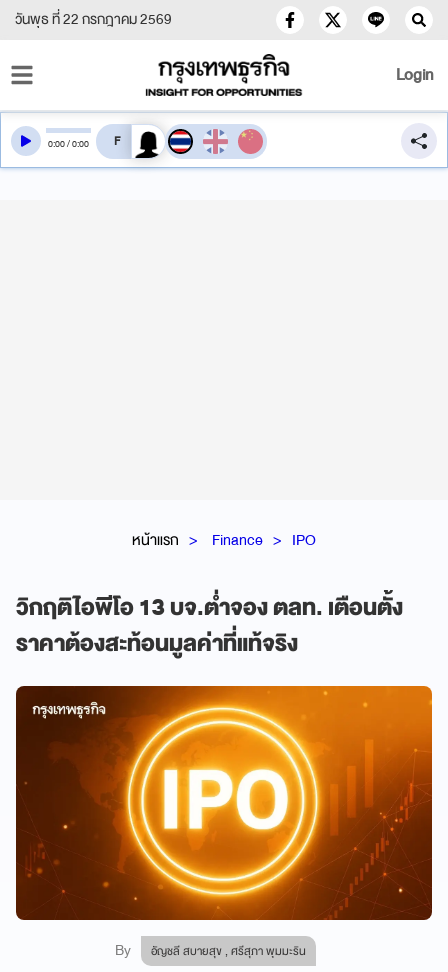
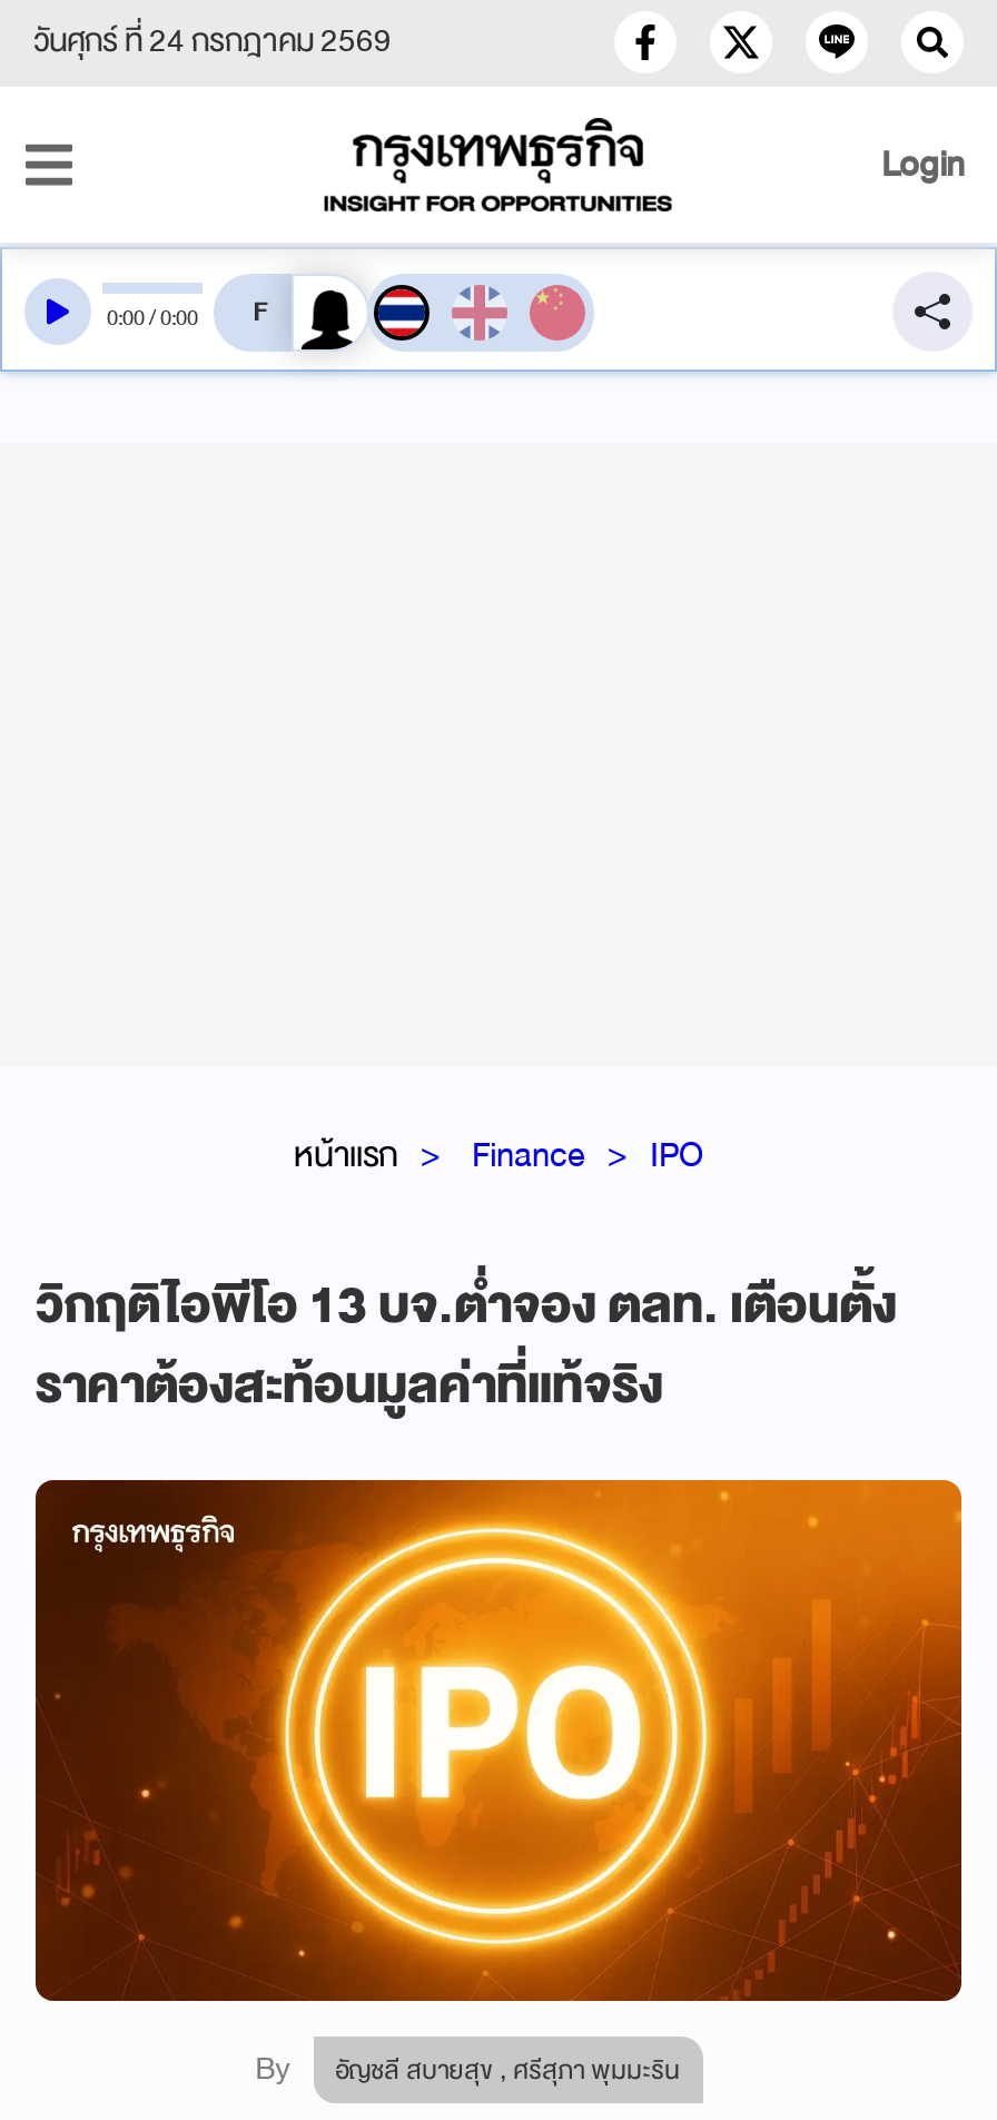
[15,7,172,32] วันพุธ ที่ 22 กรกฎาคม 2569 -> [33,13,392,69] วันศุกร์ ที่ 24 กรกฎาคม 2569

